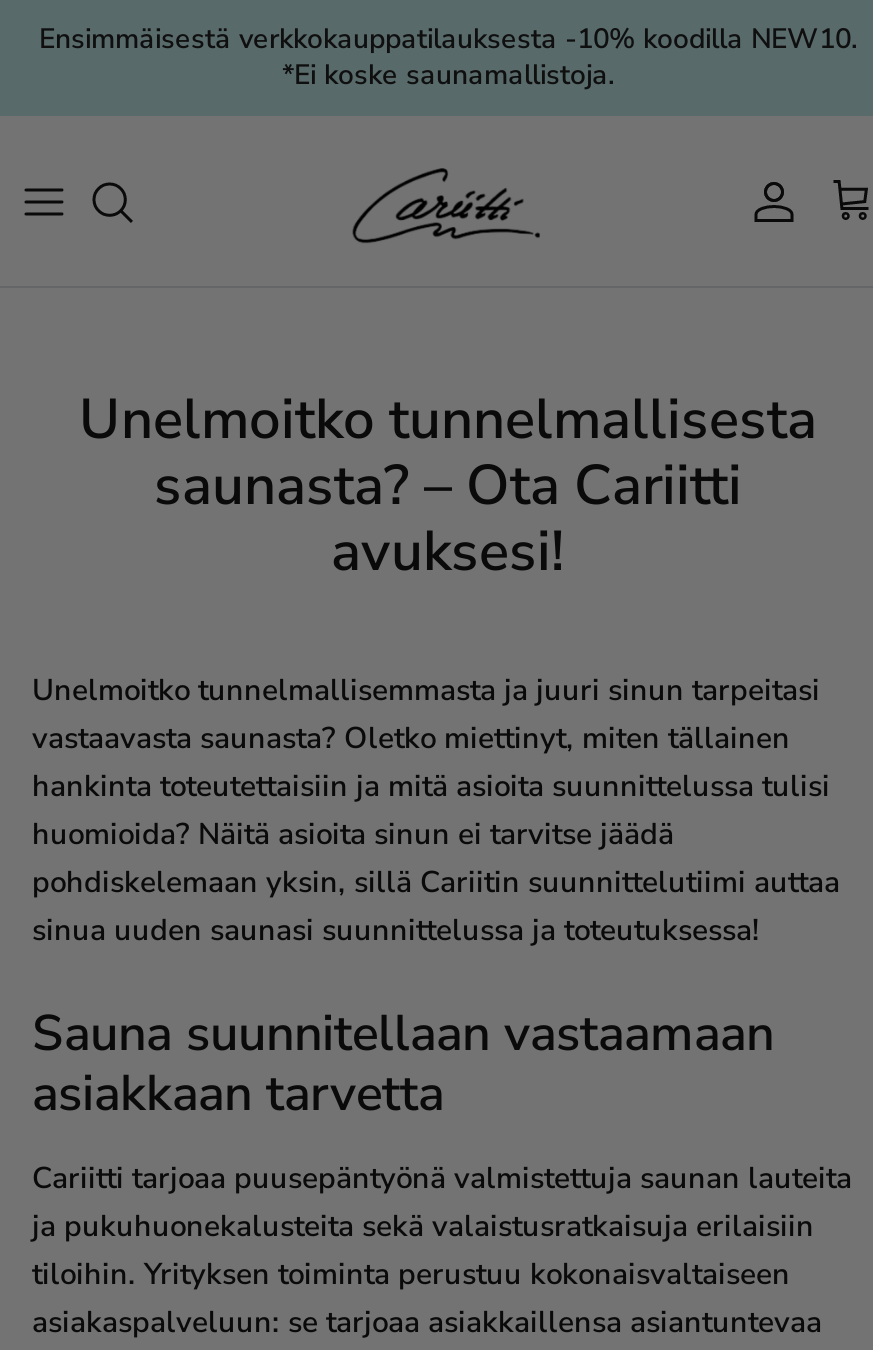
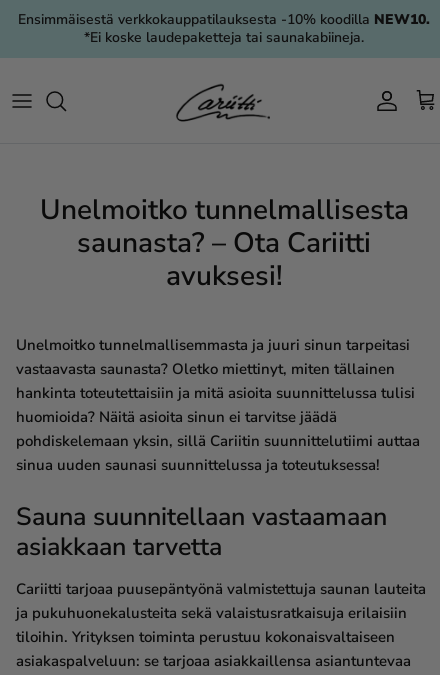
[282,56,614,94] *Ei koske saunamallistoja. -> [84,28,364,47] *Ei koske laudepaketteja tai saunakabiineja.

